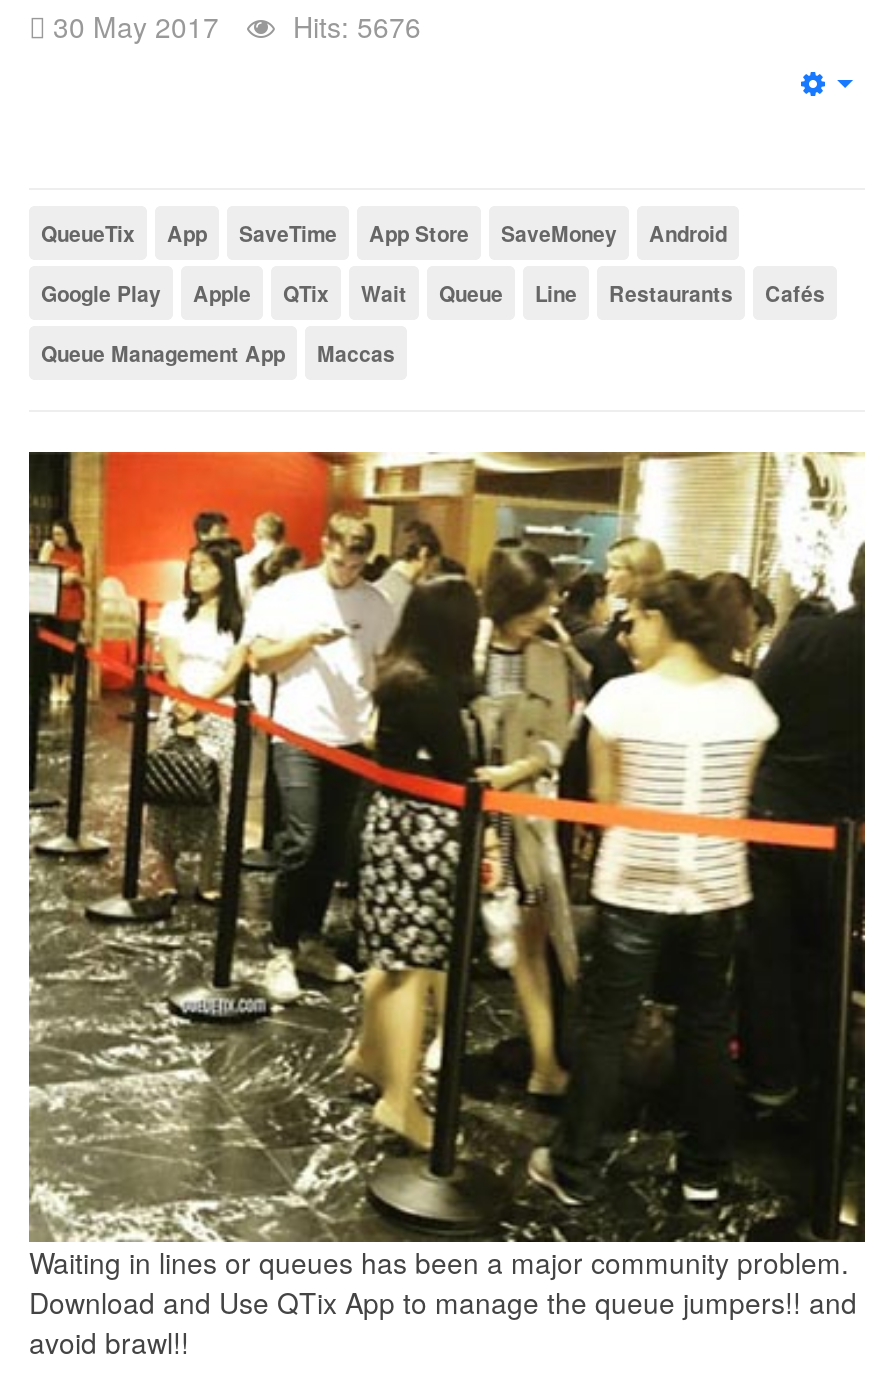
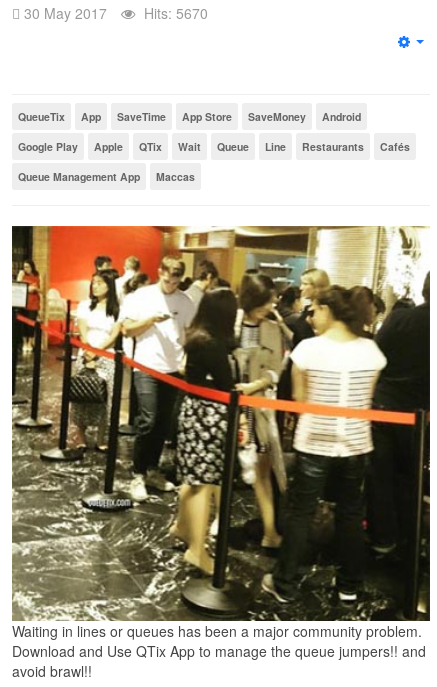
[53,6,421,46] 30 May 2017 Hits: 5676 -> [24,3,208,23] 30 May 2017 Hits: 5670

